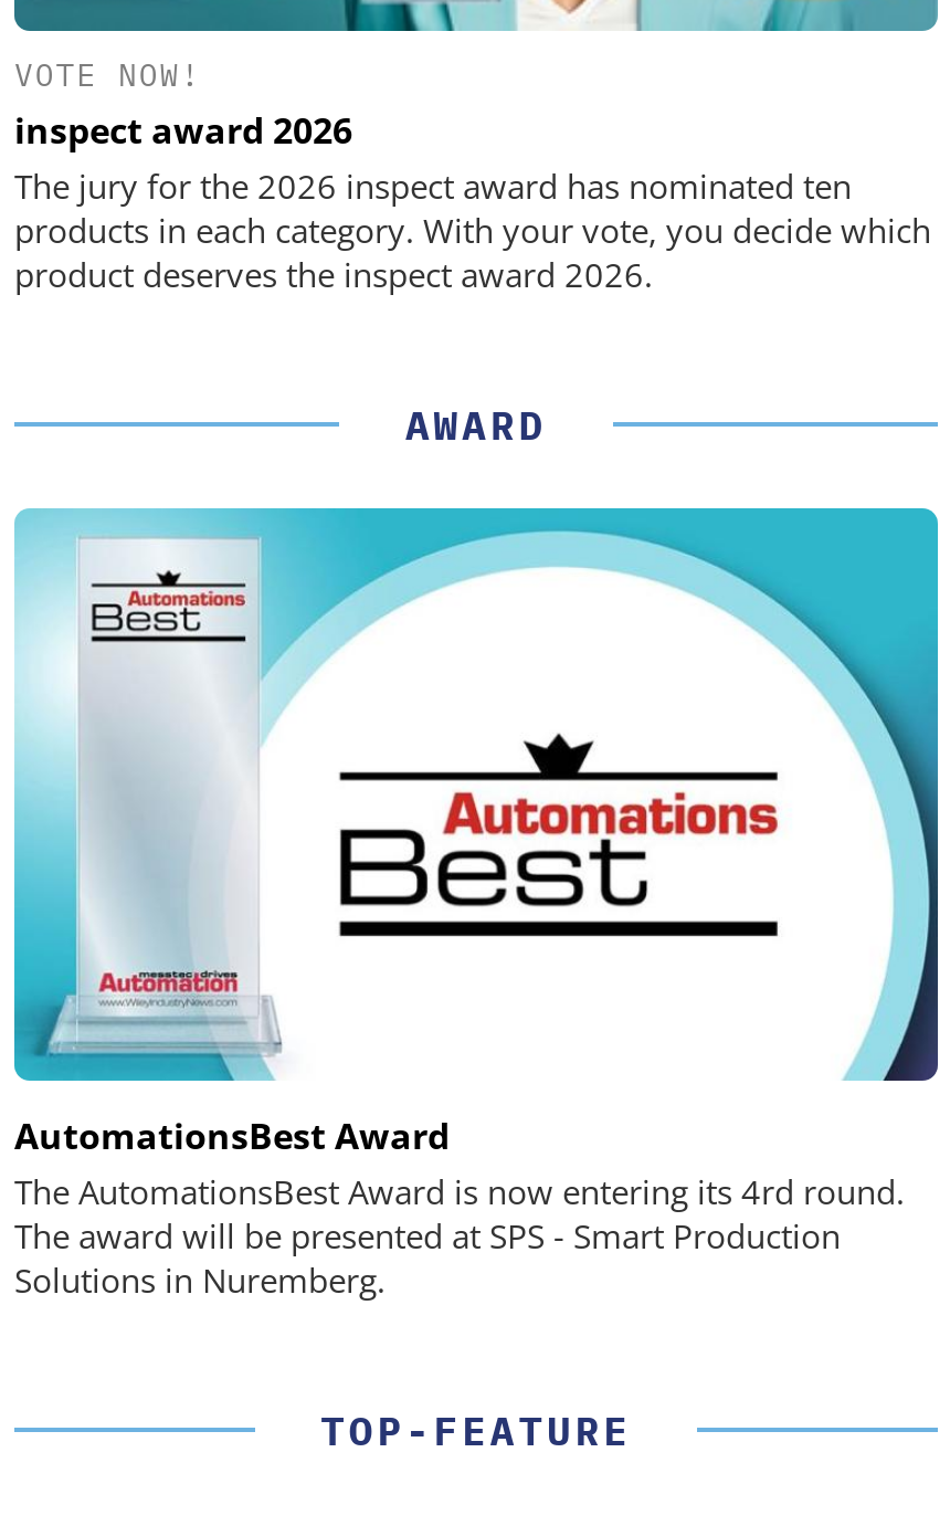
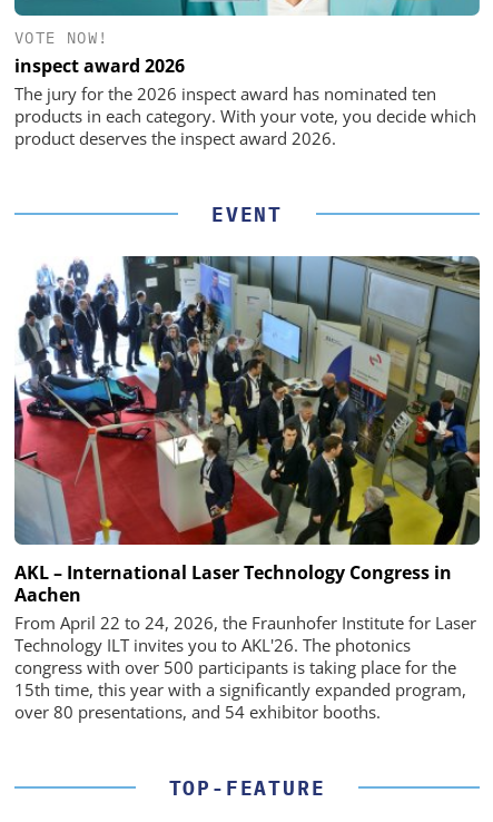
[405,400,547,451] AWARD -> [211,202,283,227] EVENT
[12,506,940,1301] [image] | AutomationsBest Award | The AutomationsBest Award is now entering its 4rd round. | The award will be presented at SPS - Smart Production | Solutions in Nuremberg. -> [13,255,481,722] [image] | AKL – International Laser Technology Congress in | Aachen | From April 22 to 24, 2026, the Fraunhofer Institute for Laser | Technology ILT invites you to AKL'26. The photonics | congress with over 500 participants is taking place for the | 15th time, this year with a significantly expanded program, | over 80 presentations, and 54 exhibitor booths.

